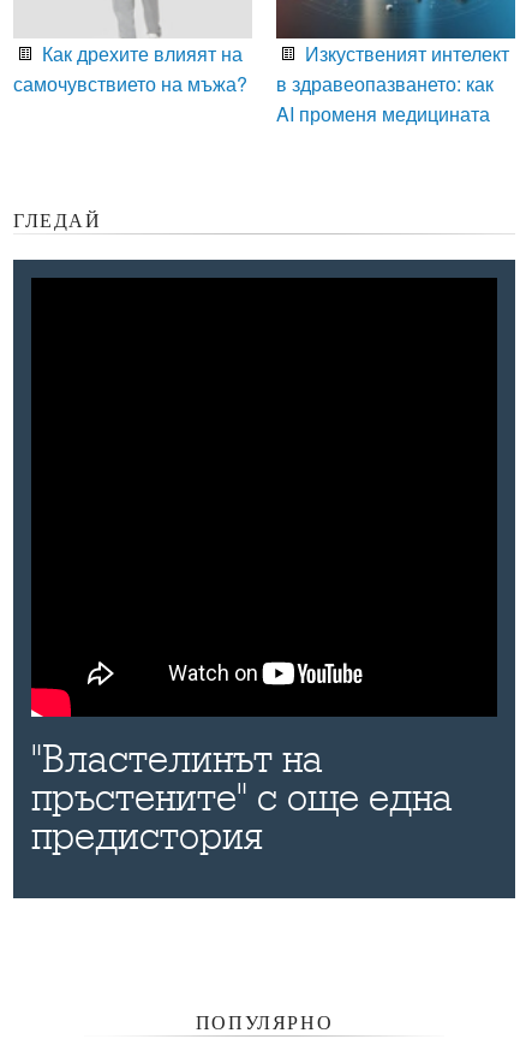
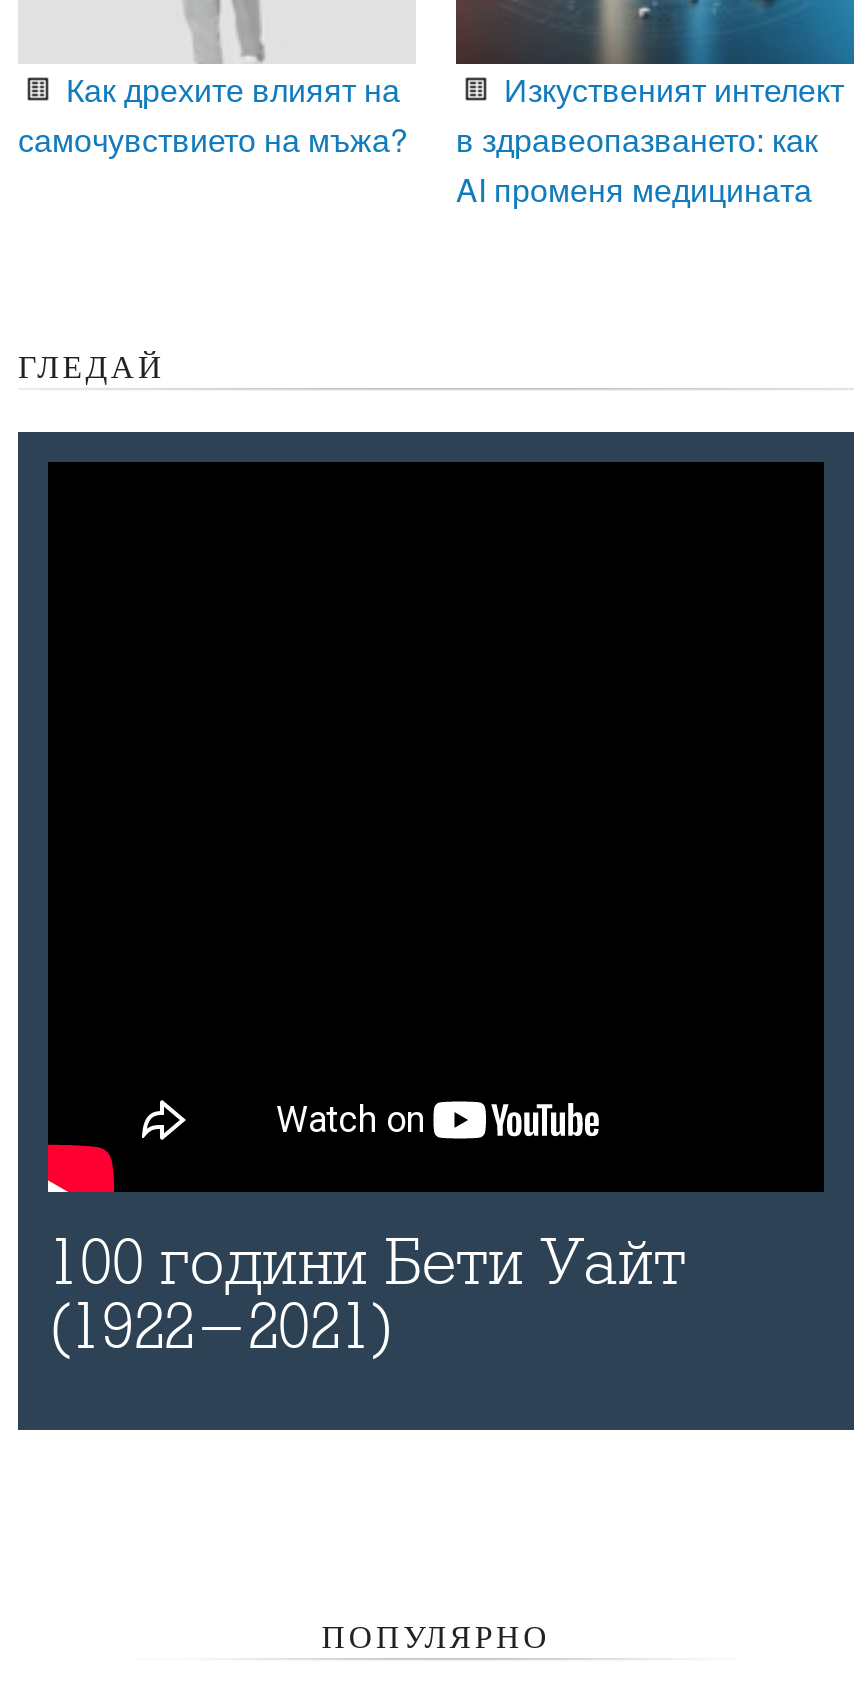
[31,737,453,859] "Властелинът на | пръстените" с още една | предистория -> [48,1226,686,1364] 100 години Бети Уайт | (1922-2021)

